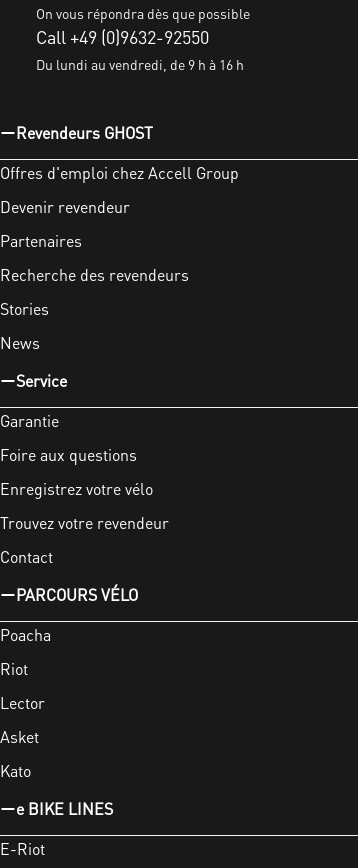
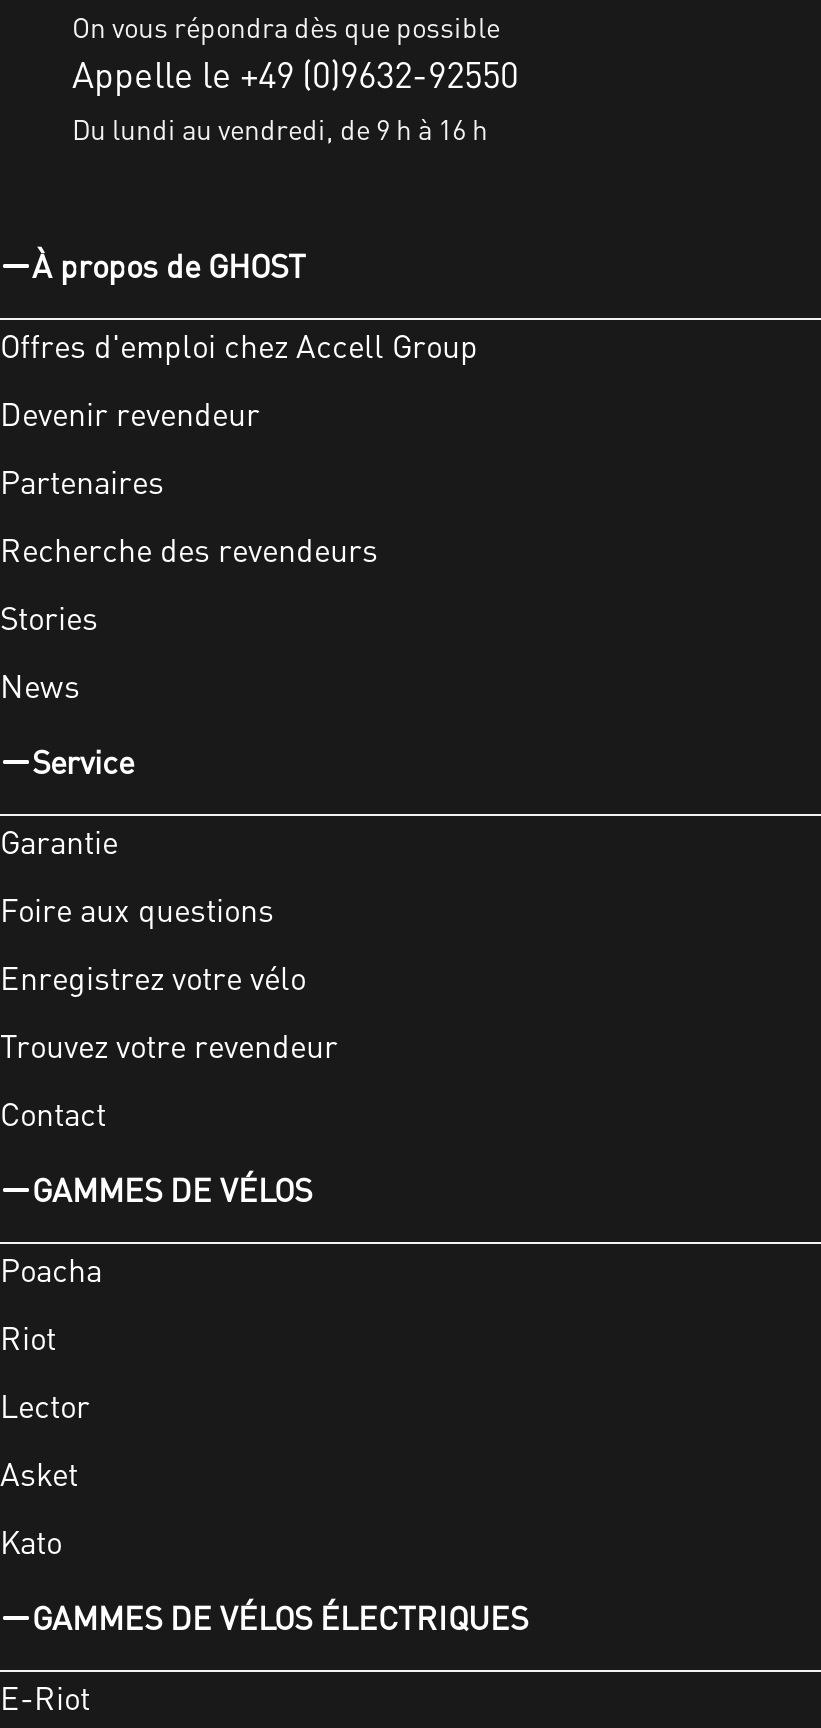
[36,24,209,47] Call +49 (0)9632-92550 -> [72,49,518,95] Appelle le +49 (0)9632-92550
[16,122,153,143] Revendeurs GHOST -> [32,244,306,286] À propos de GHOST
[16,584,138,605] PARCOURS VÉLO -> [32,1168,312,1210] GAMMES DE VÉLOS
[16,798,113,819] e BIKE LINES -> [32,1596,528,1638] GAMMES DE VÉLOS ÉLECTRIQUES

